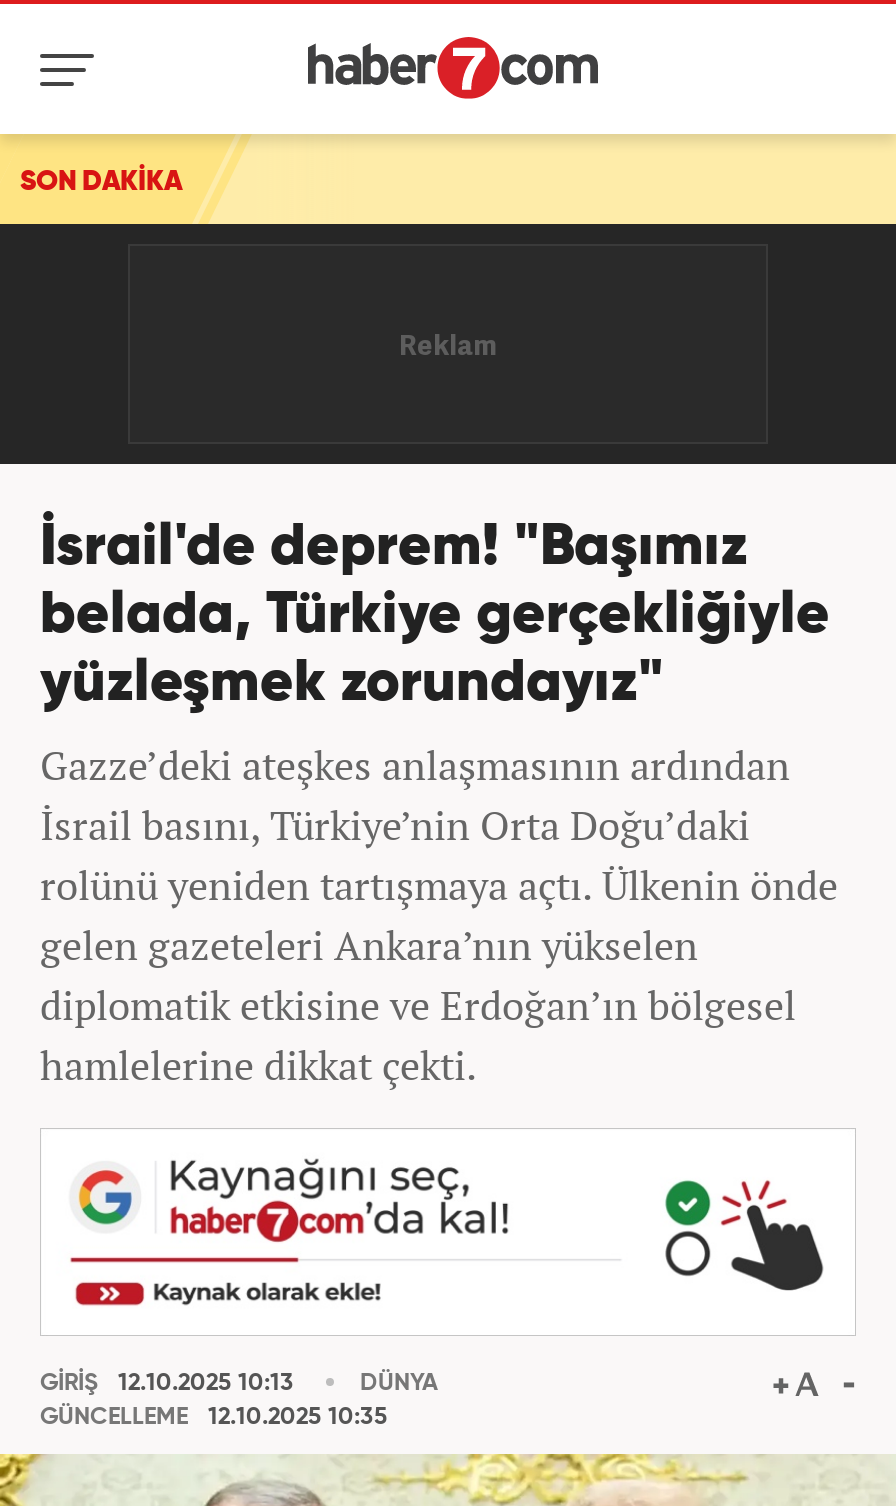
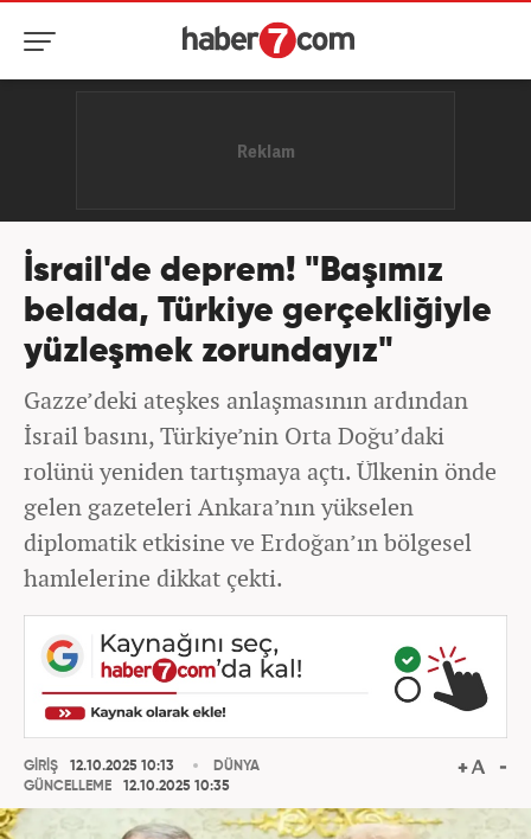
[20,168,182,196] SON DAKİKA -> none

